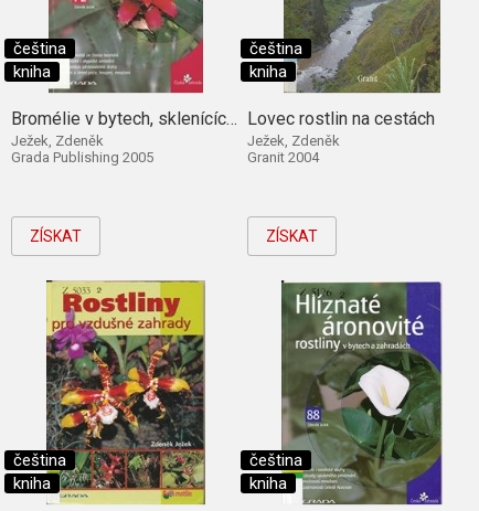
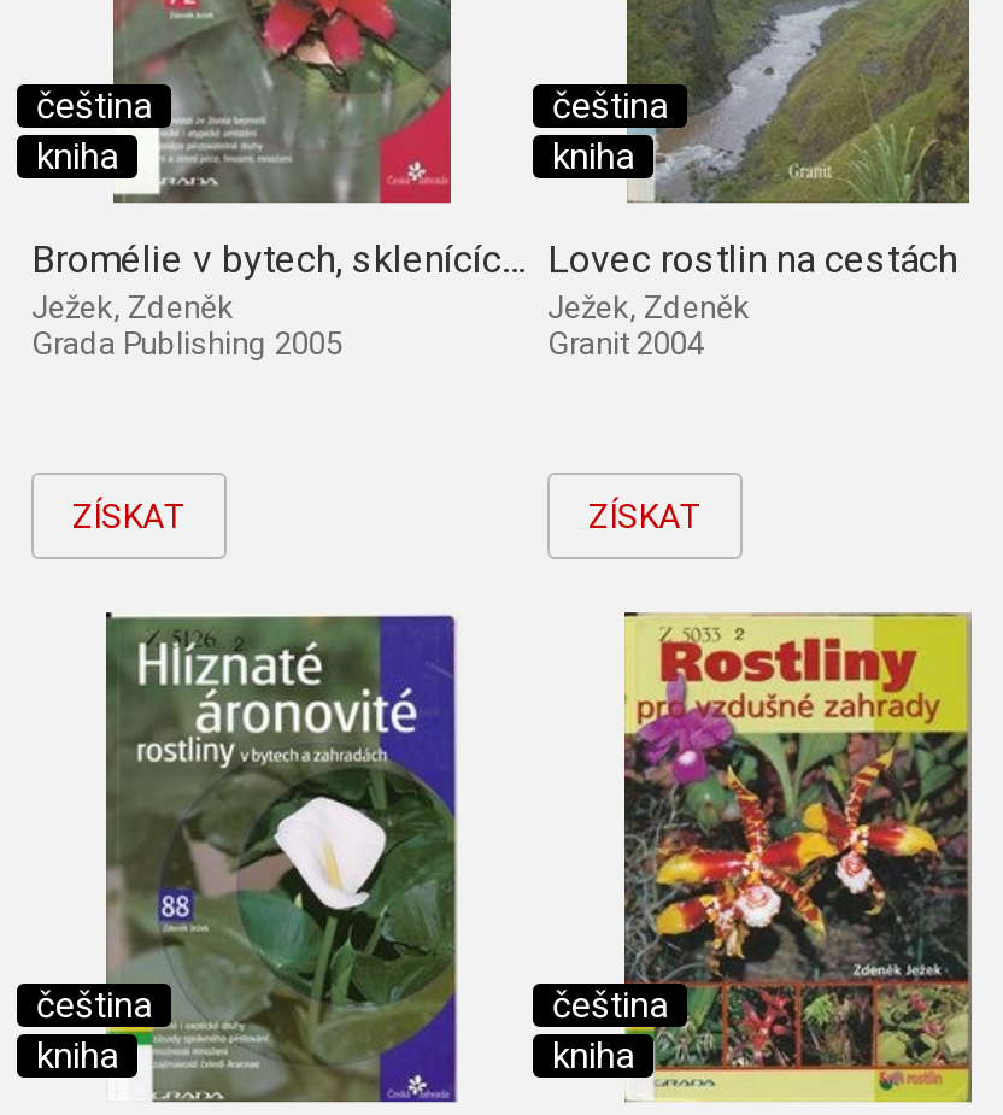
[45,279,206,505] [image] -> [104,612,458,1104] [image]
[280,280,443,505] [image] -> [622,610,974,1104] [image]

